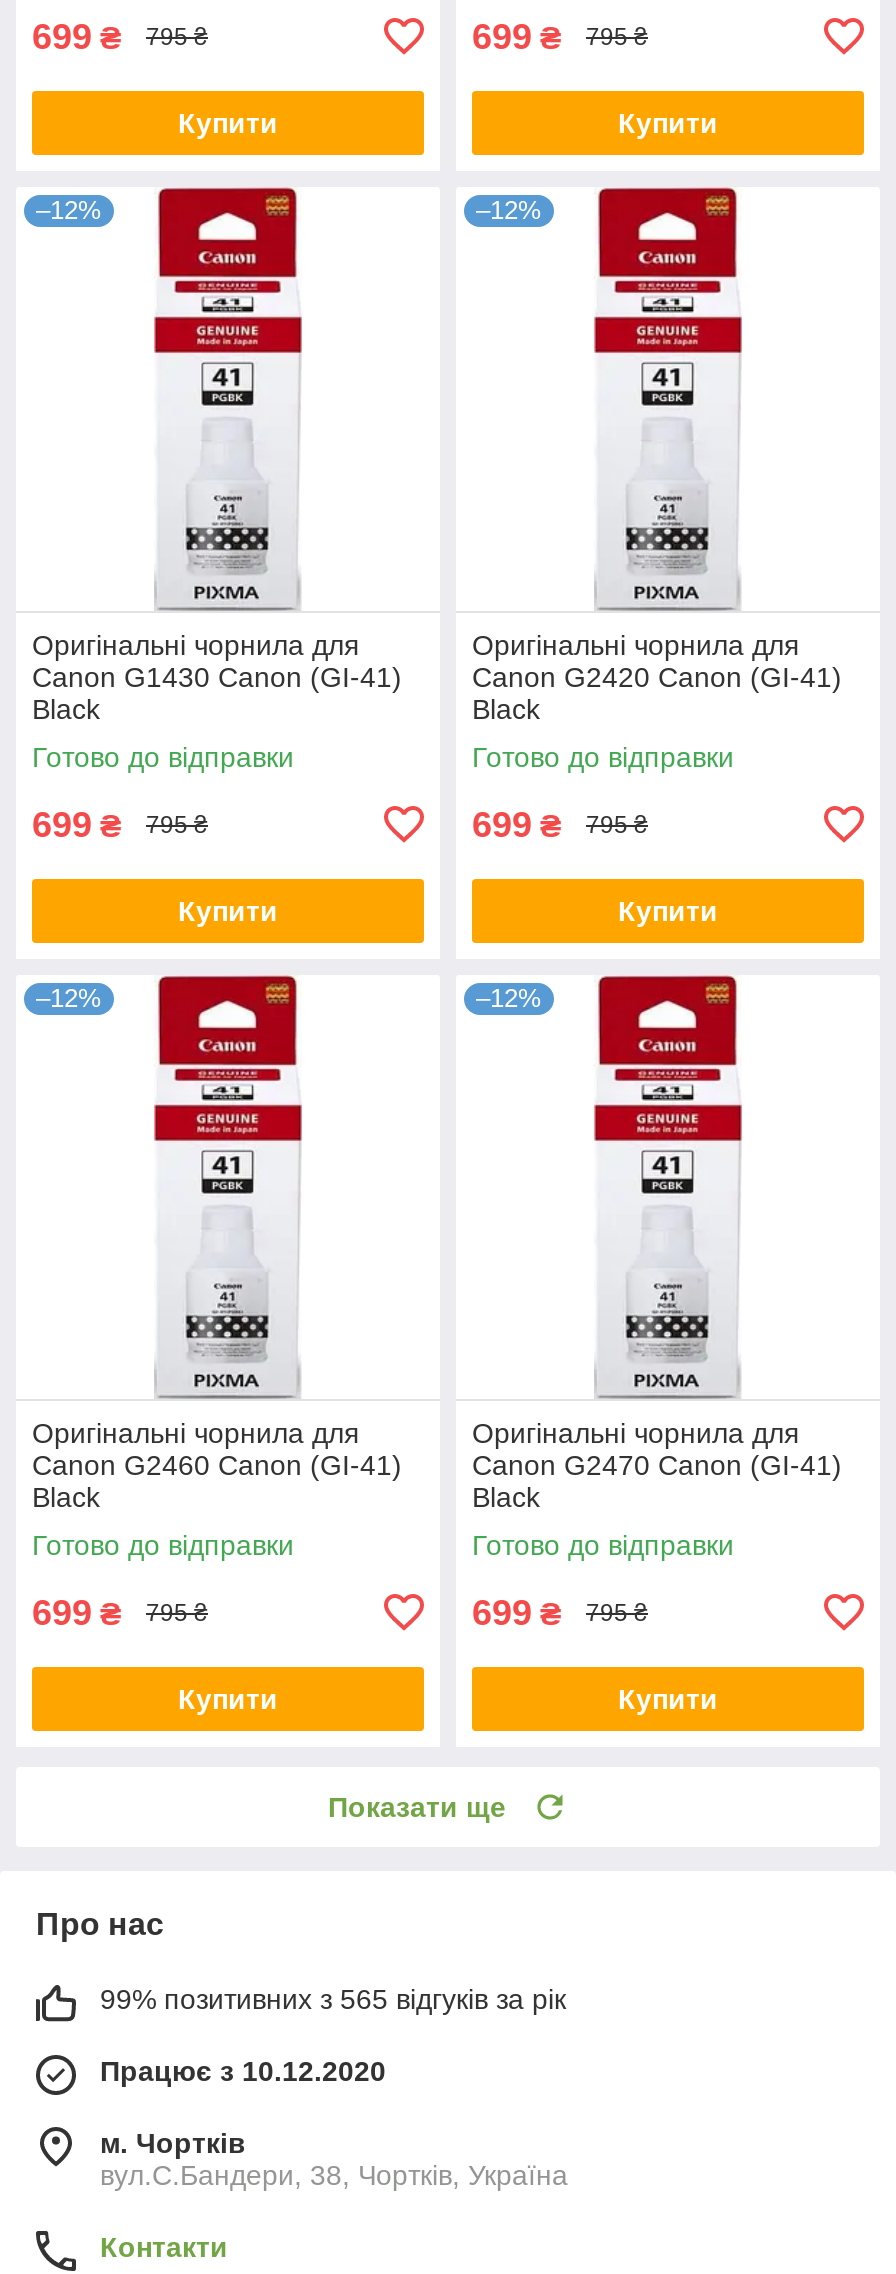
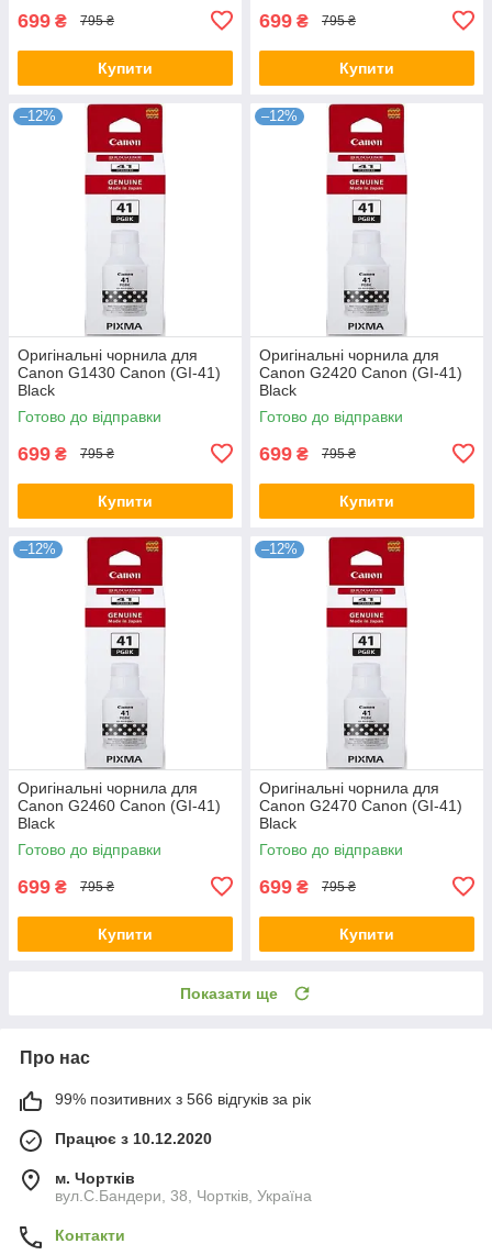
[100,1983,566,2015] 99% позитивних з 565 відгуків за рік -> [55,1090,311,1108] 99% позитивних з 566 відгуків за рік

